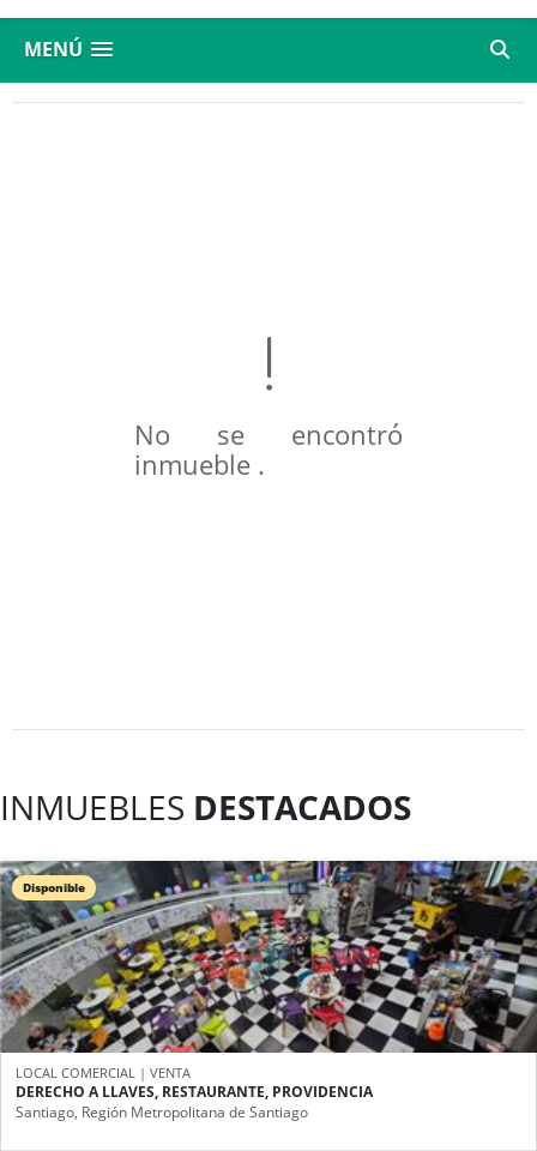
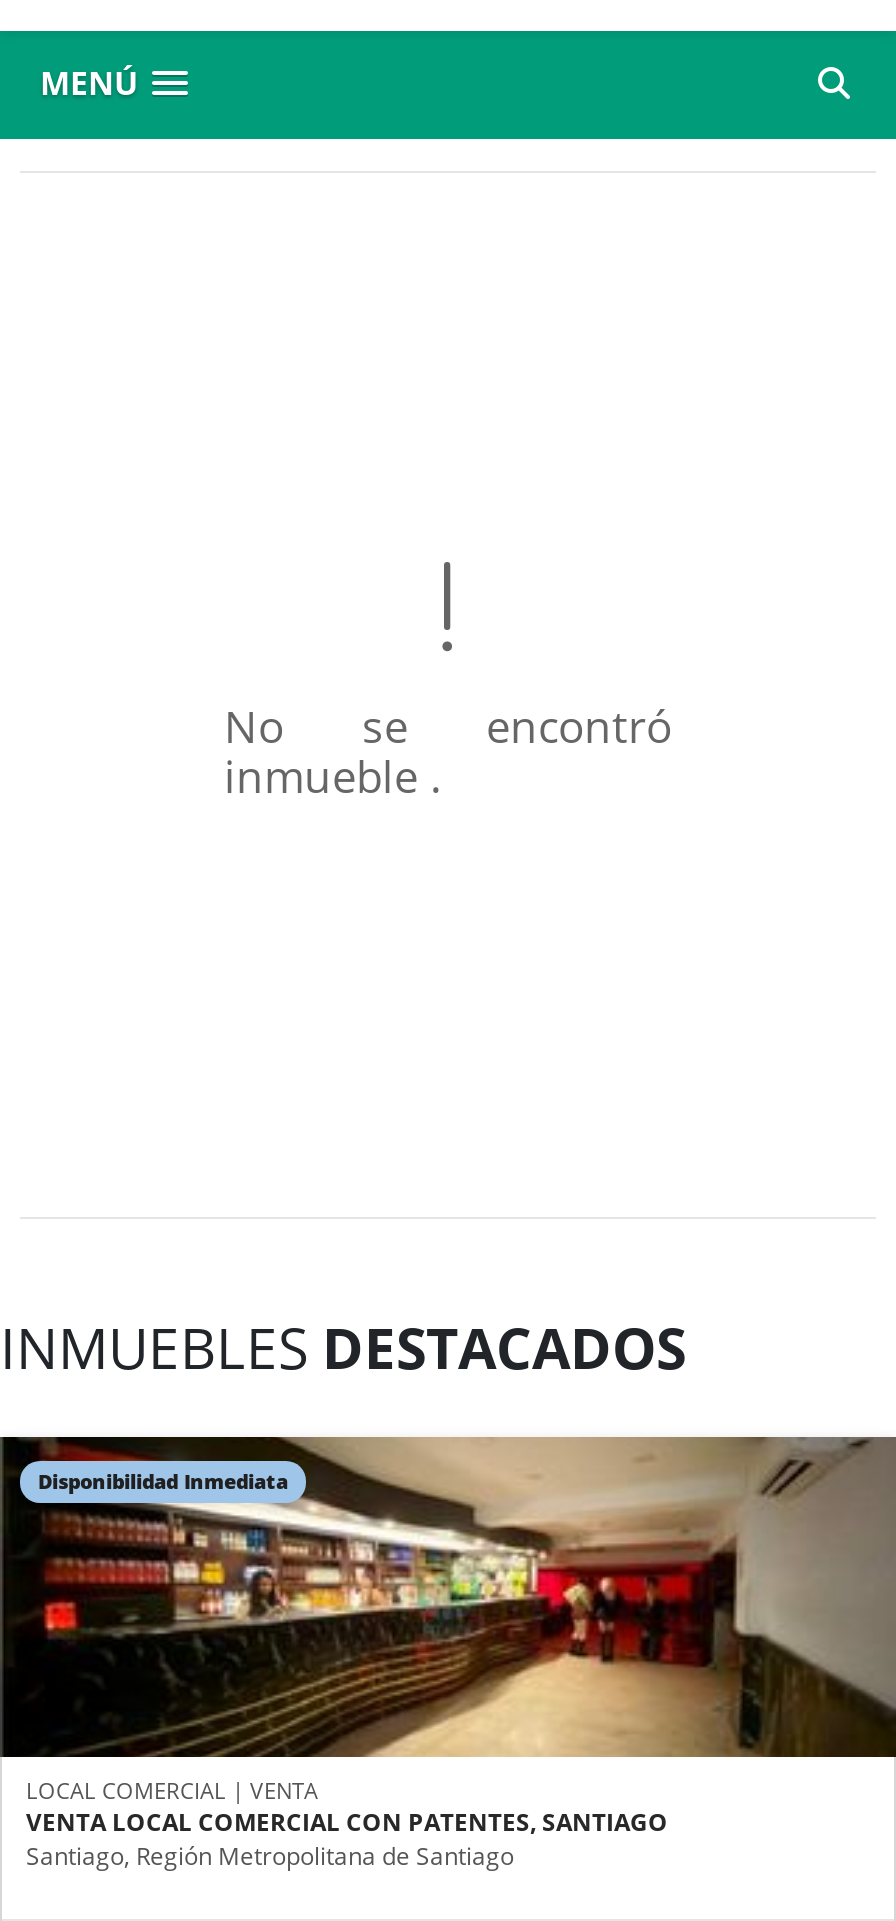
[4,860,533,1054] [image] | Disponible -> [6,1435,890,1759] [image] | Disponibilidad Inmediata
[16,1081,373,1102] DERECHO A LLAVES, RESTAURANTE, PROVIDENCIA -> [26,1805,668,1839] VENTA LOCAL COMERCIAL CON PATENTES, SANTIAGO

